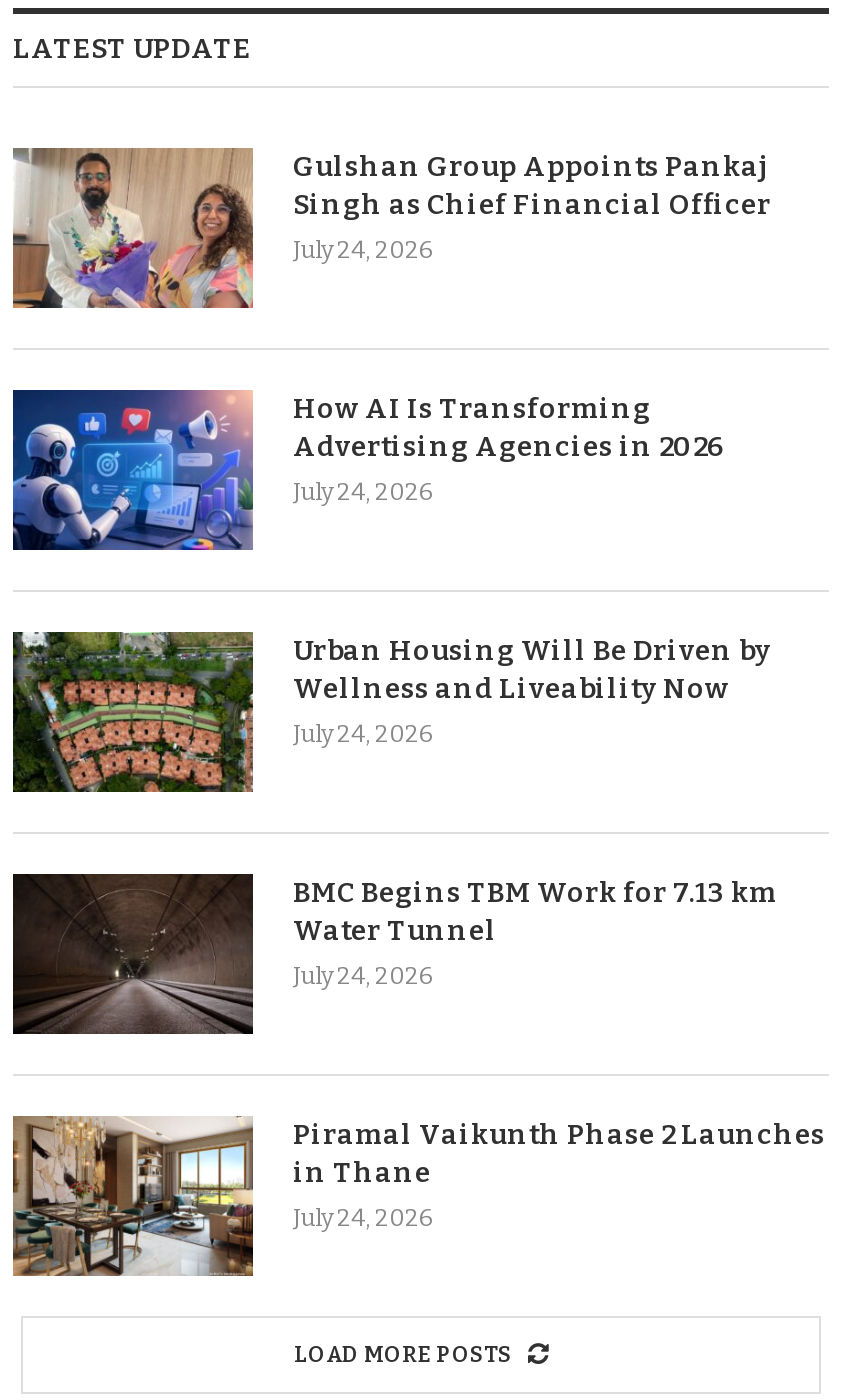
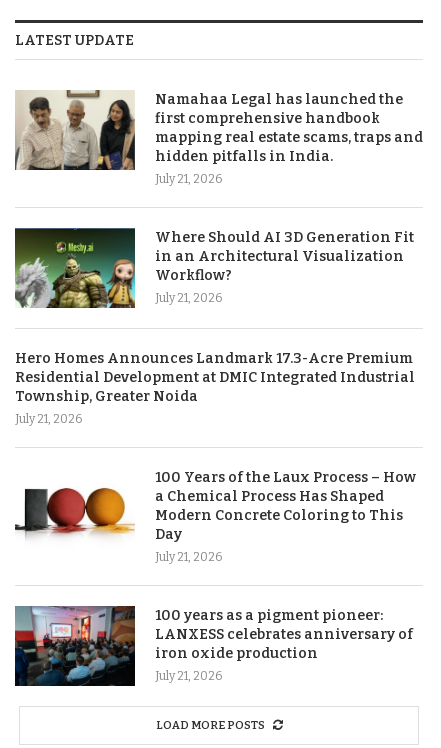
[13,148,771,310] [image] | Gulshan Group Appoints Pankaj | Singh as Chief Financial Officer | July 24, 2026 -> [15,91,423,186] [image] | Namahaa Legal has launched the | first comprehensive handbook | mapping real estate scams, traps and | hidden pitfalls in India. | July 21, 2026
[11,388,725,552] [image] | How AI Is Transforming | Advertising Agencies in 2026 | July 24, 2026 -> [14,227,414,309] [image] | Where Should AI 3D Generation Fit | in an Architectural Visualization | Workflow? | July 21, 2026
[293,633,771,747] Urban Housing Will Be Driven by | Wellness and Liveability Now | July 24, 2026 -> [15,350,415,426] Hero Homes Announces Landmark 17.3-Acre Premium | Residential Development at DMIC Integrated Industrial | Township, Greater Noida | July 21, 2026
[11,872,777,1036] [image] | BMC Begins TBM Work for 7.13 km | Water Tunnel | July 24, 2026 -> [15,469,416,564] [image] | 100 Years of the Laux Process – How | a Chemical Process Has Shaped | Modern Concrete Coloring to This | Day | July 21, 2026
[11,1116,825,1278] [image] | Piramal Vaikunth Phase 2 Launches | in Thane | July 24, 2026 -> [14,605,413,687] [image] | 100 years as a pigment pioneer: | LANXESS celebrates anniversary of | iron oxide production | July 21, 2026

